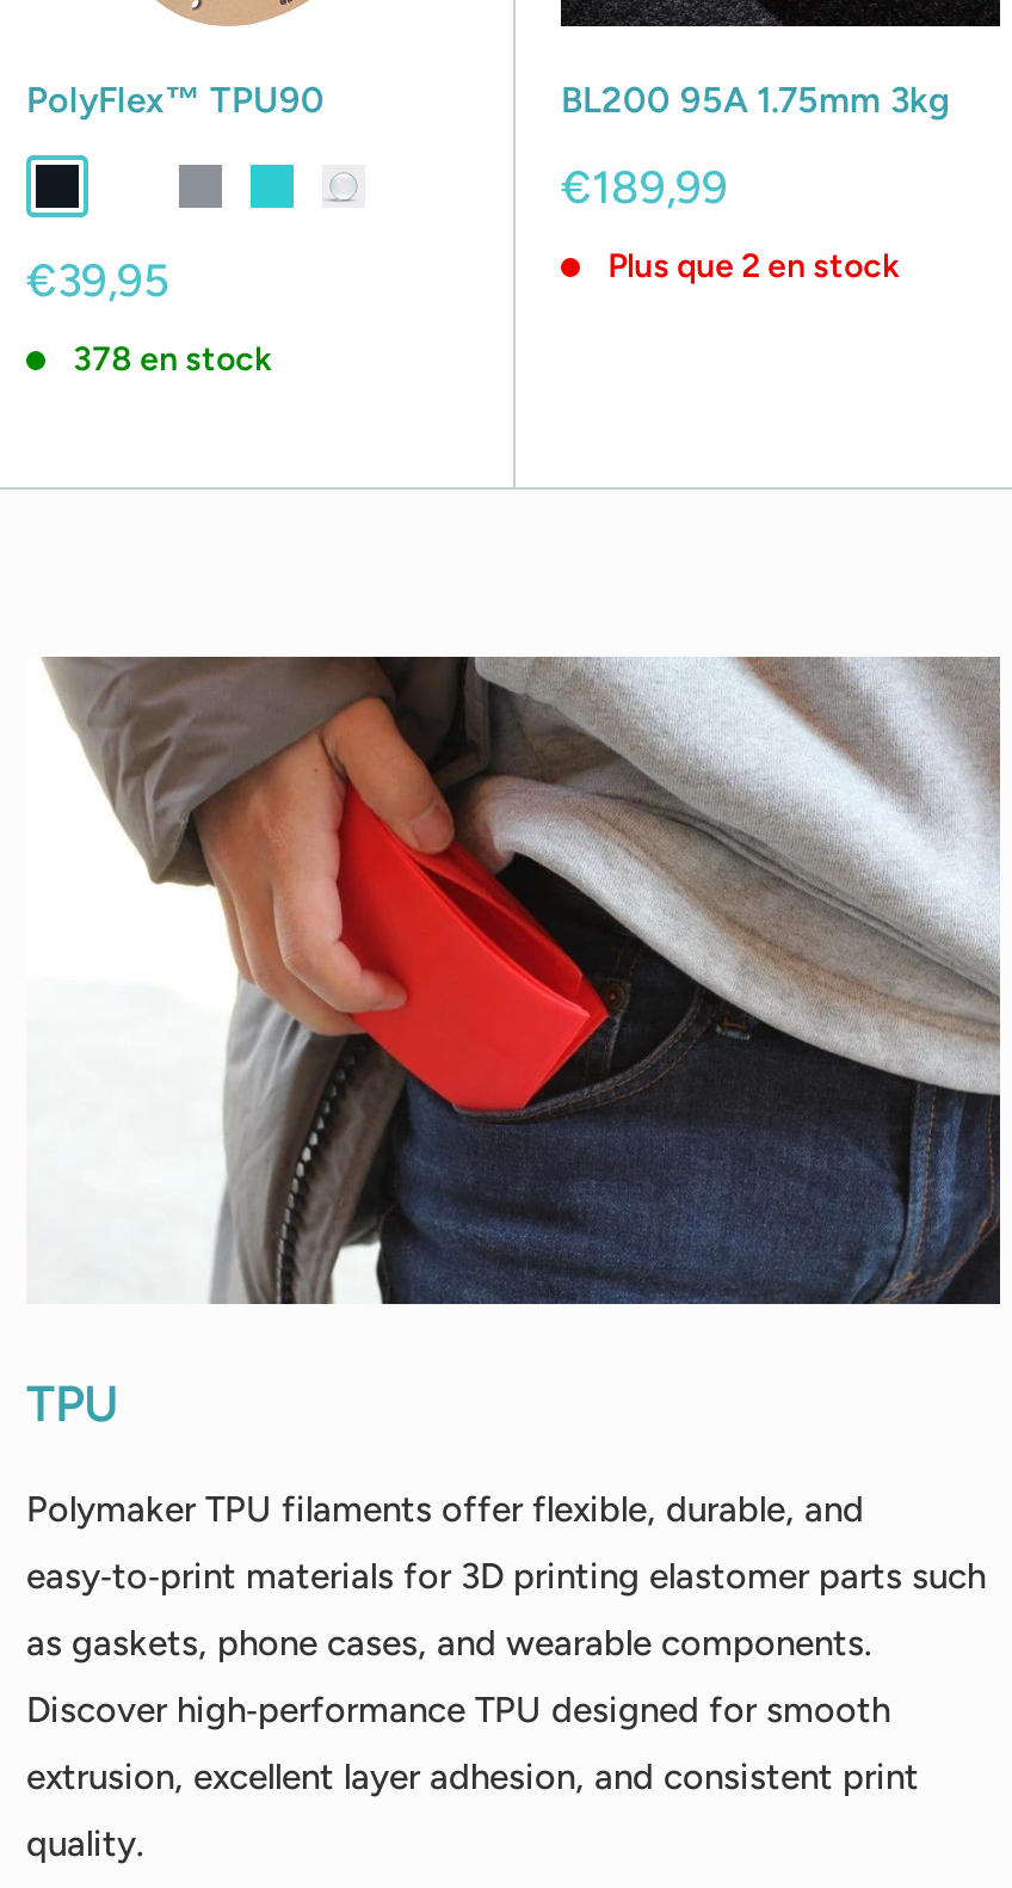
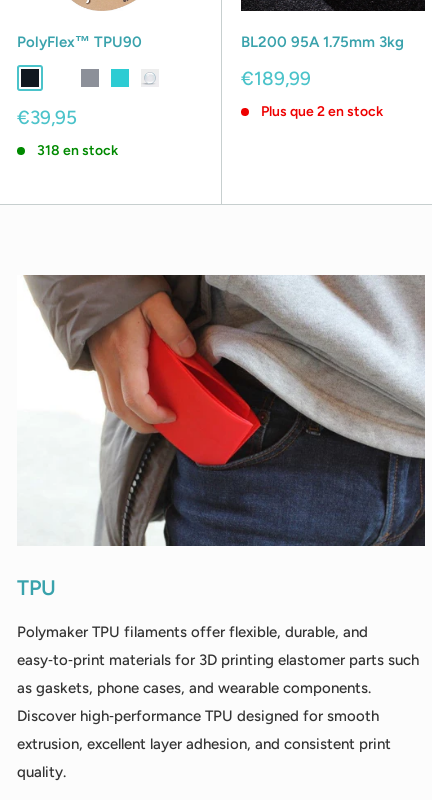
[73,338,271,379] 378 en stock -> [37,141,118,158] 318 en stock

